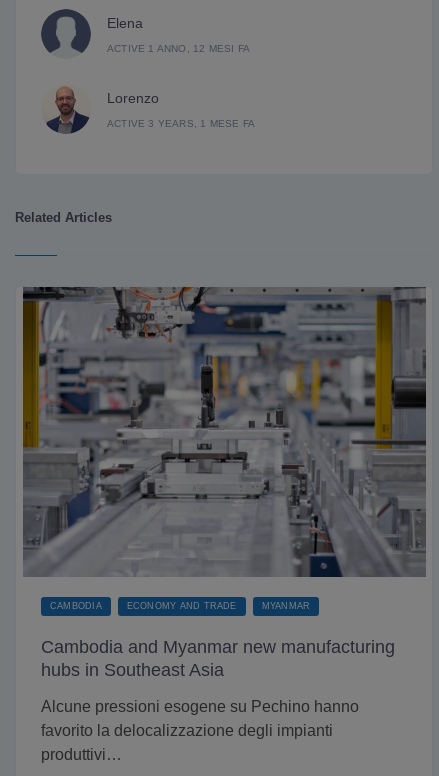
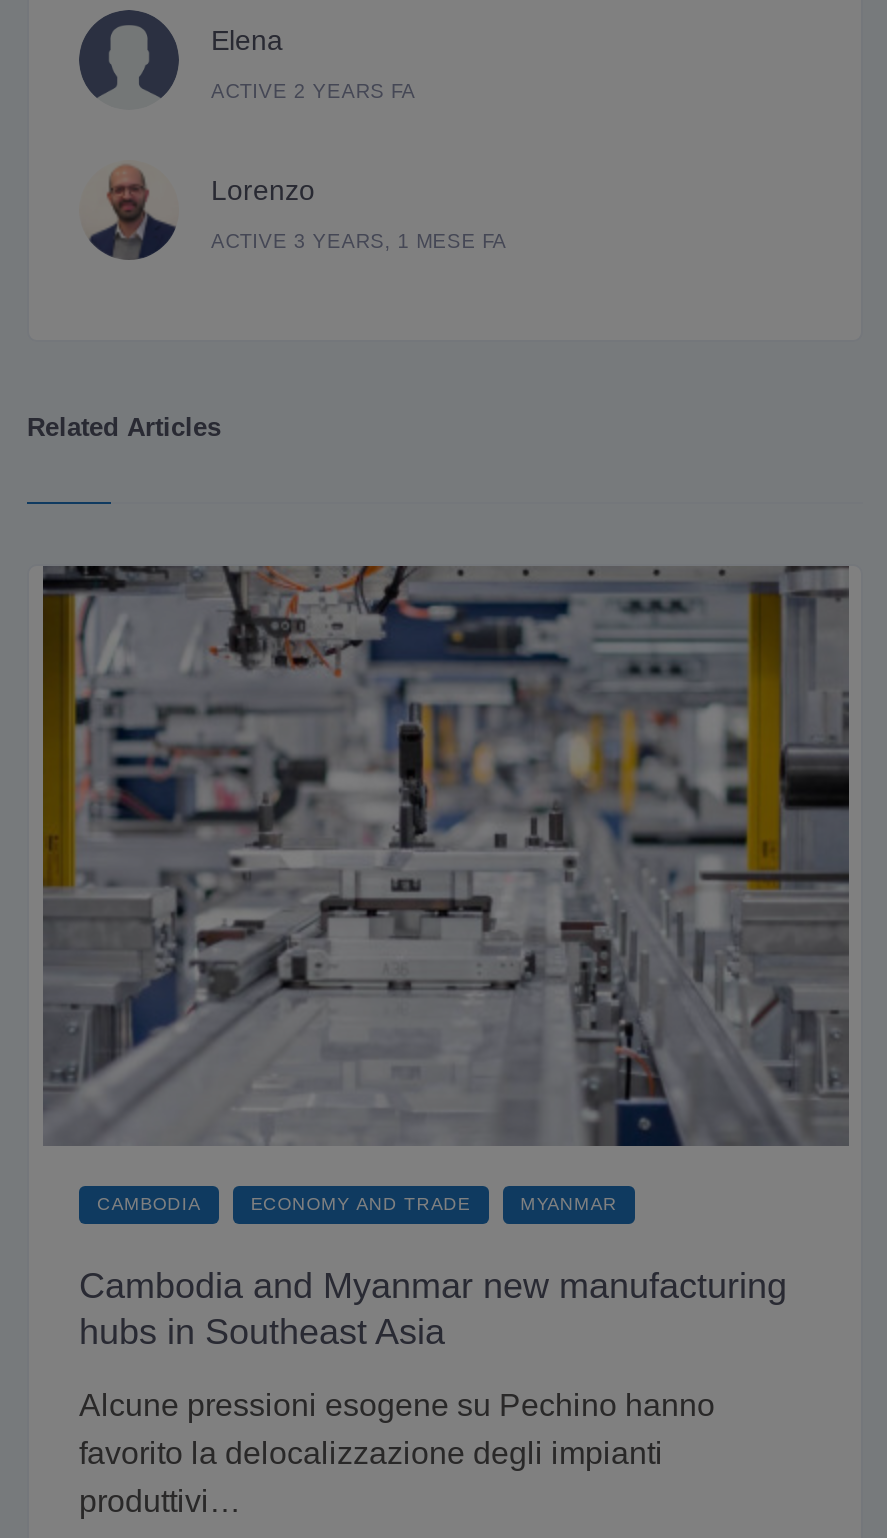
[107,43,250,54] ACTIVE 1 ANNO, 12 MESI FA -> [211,79,416,101] ACTIVE 2 YEARS FA

